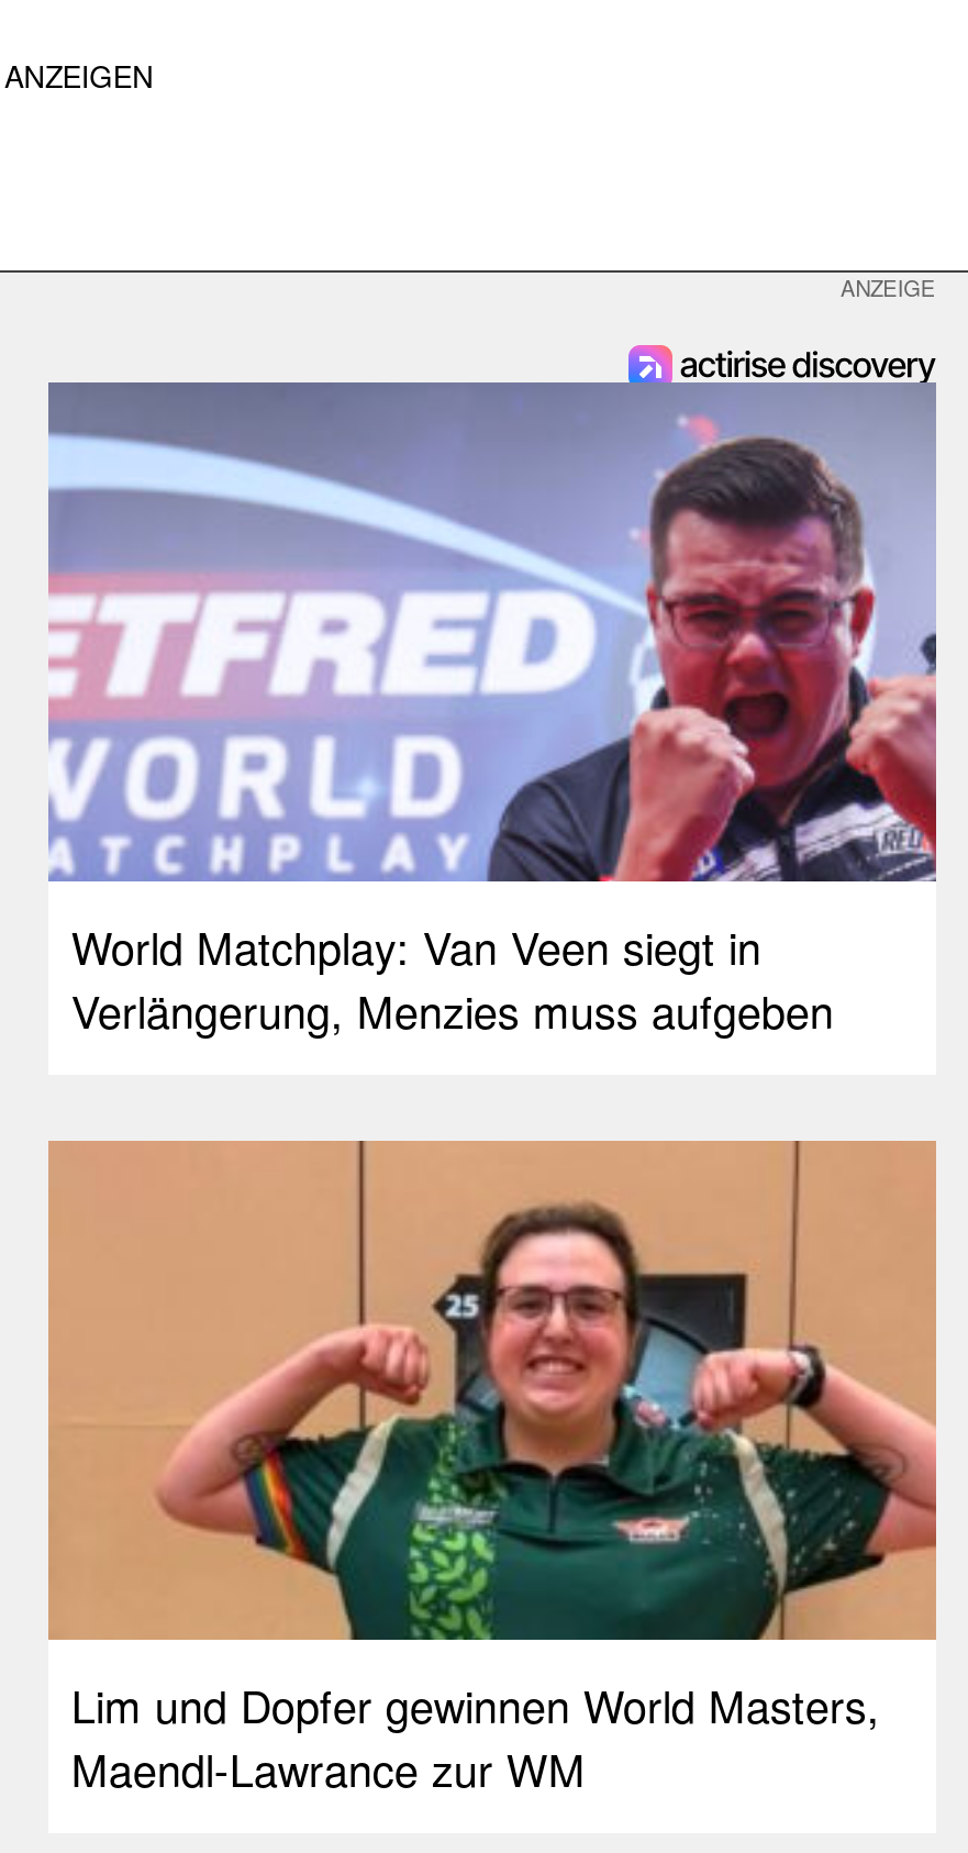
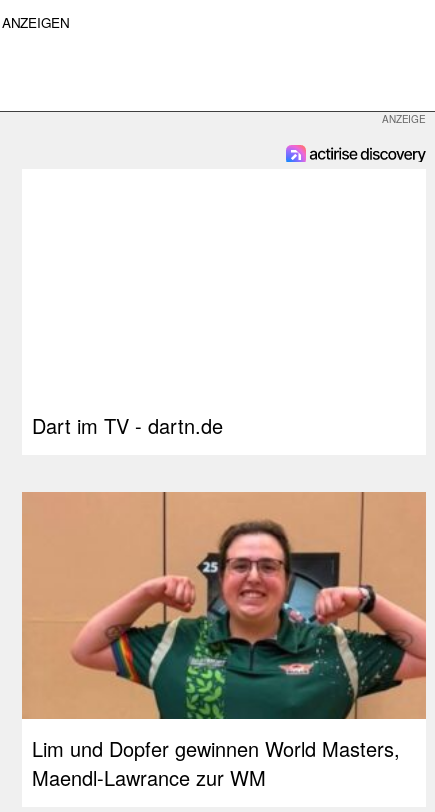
[46,380,938,884] [image] -> none
[71,914,834,1041] World Matchplay: Van Veen siegt in | Verlängerung, Menzies muss aufgeben -> [32,411,223,440] Dart im TV - dartn.de

